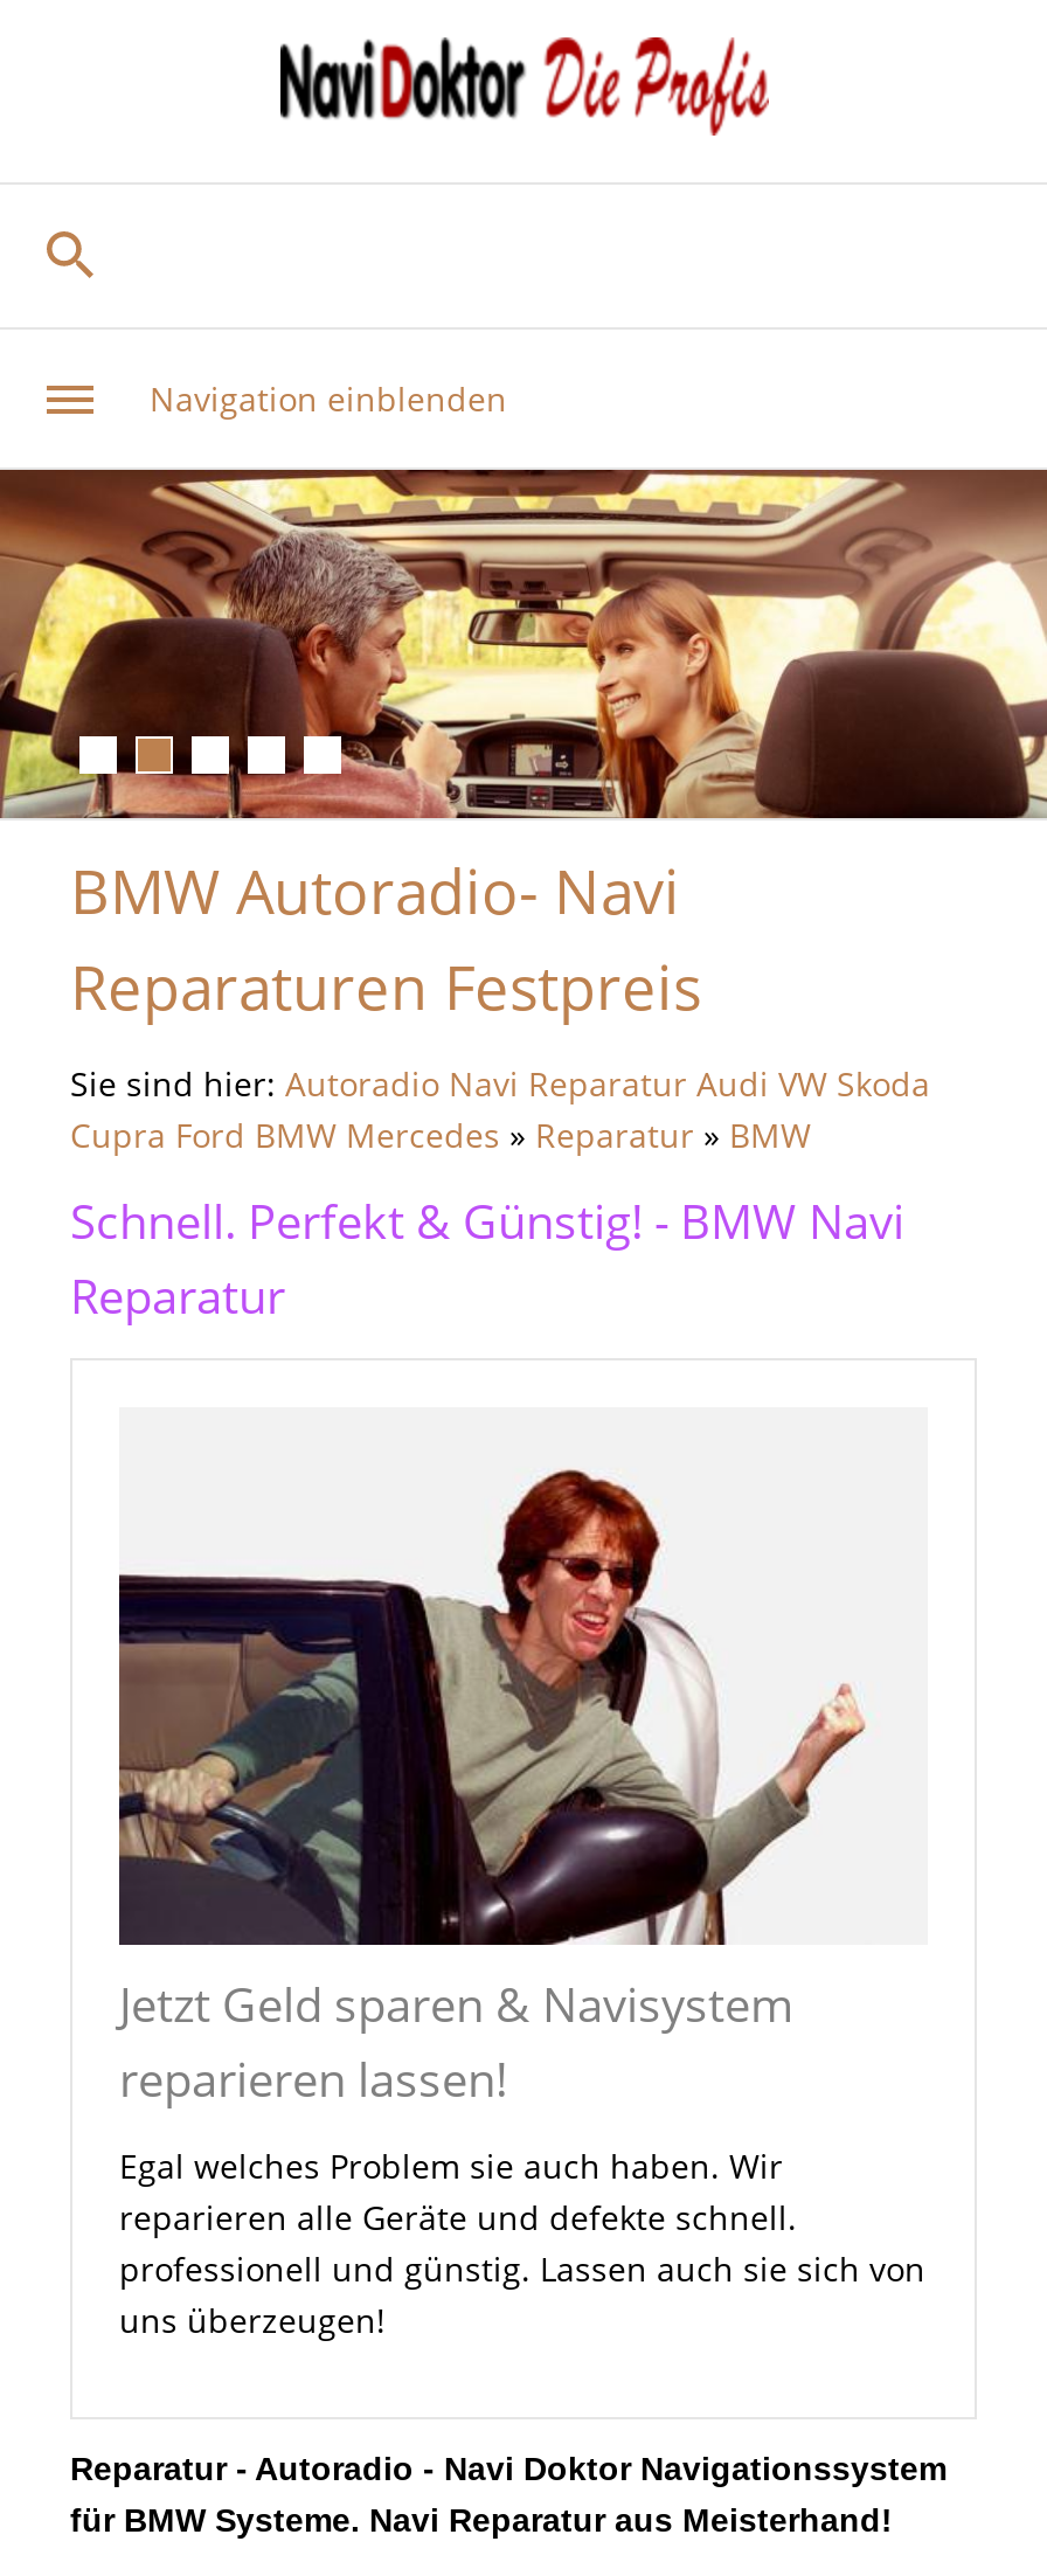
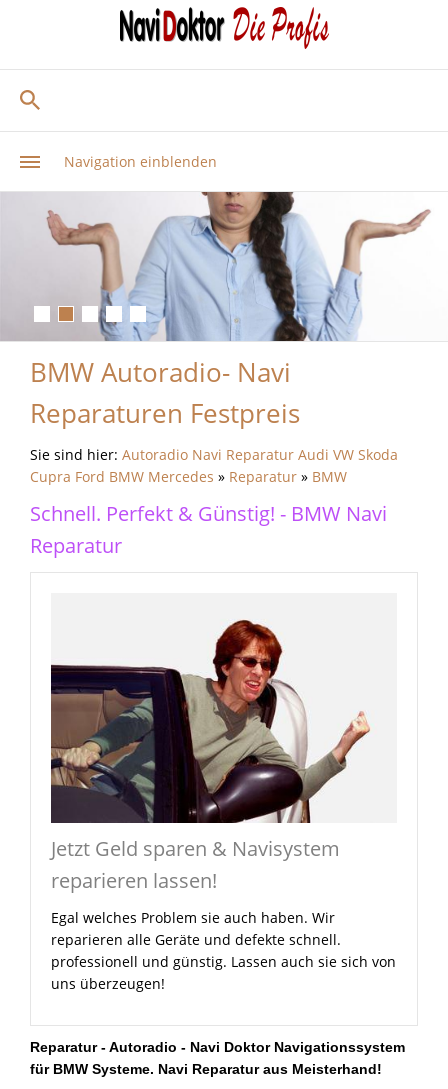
[7,468,1040,820] [image] -> [3,191,445,342] [image]

